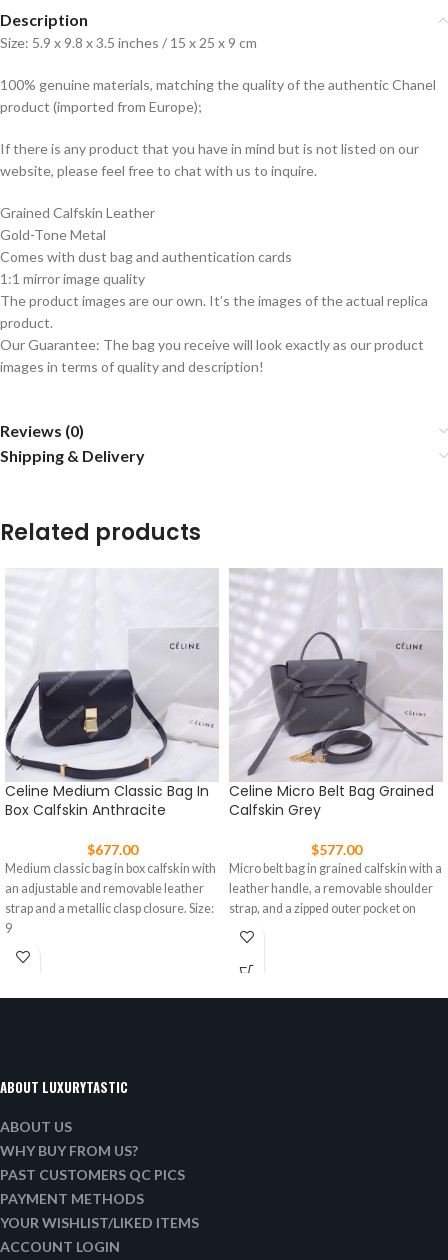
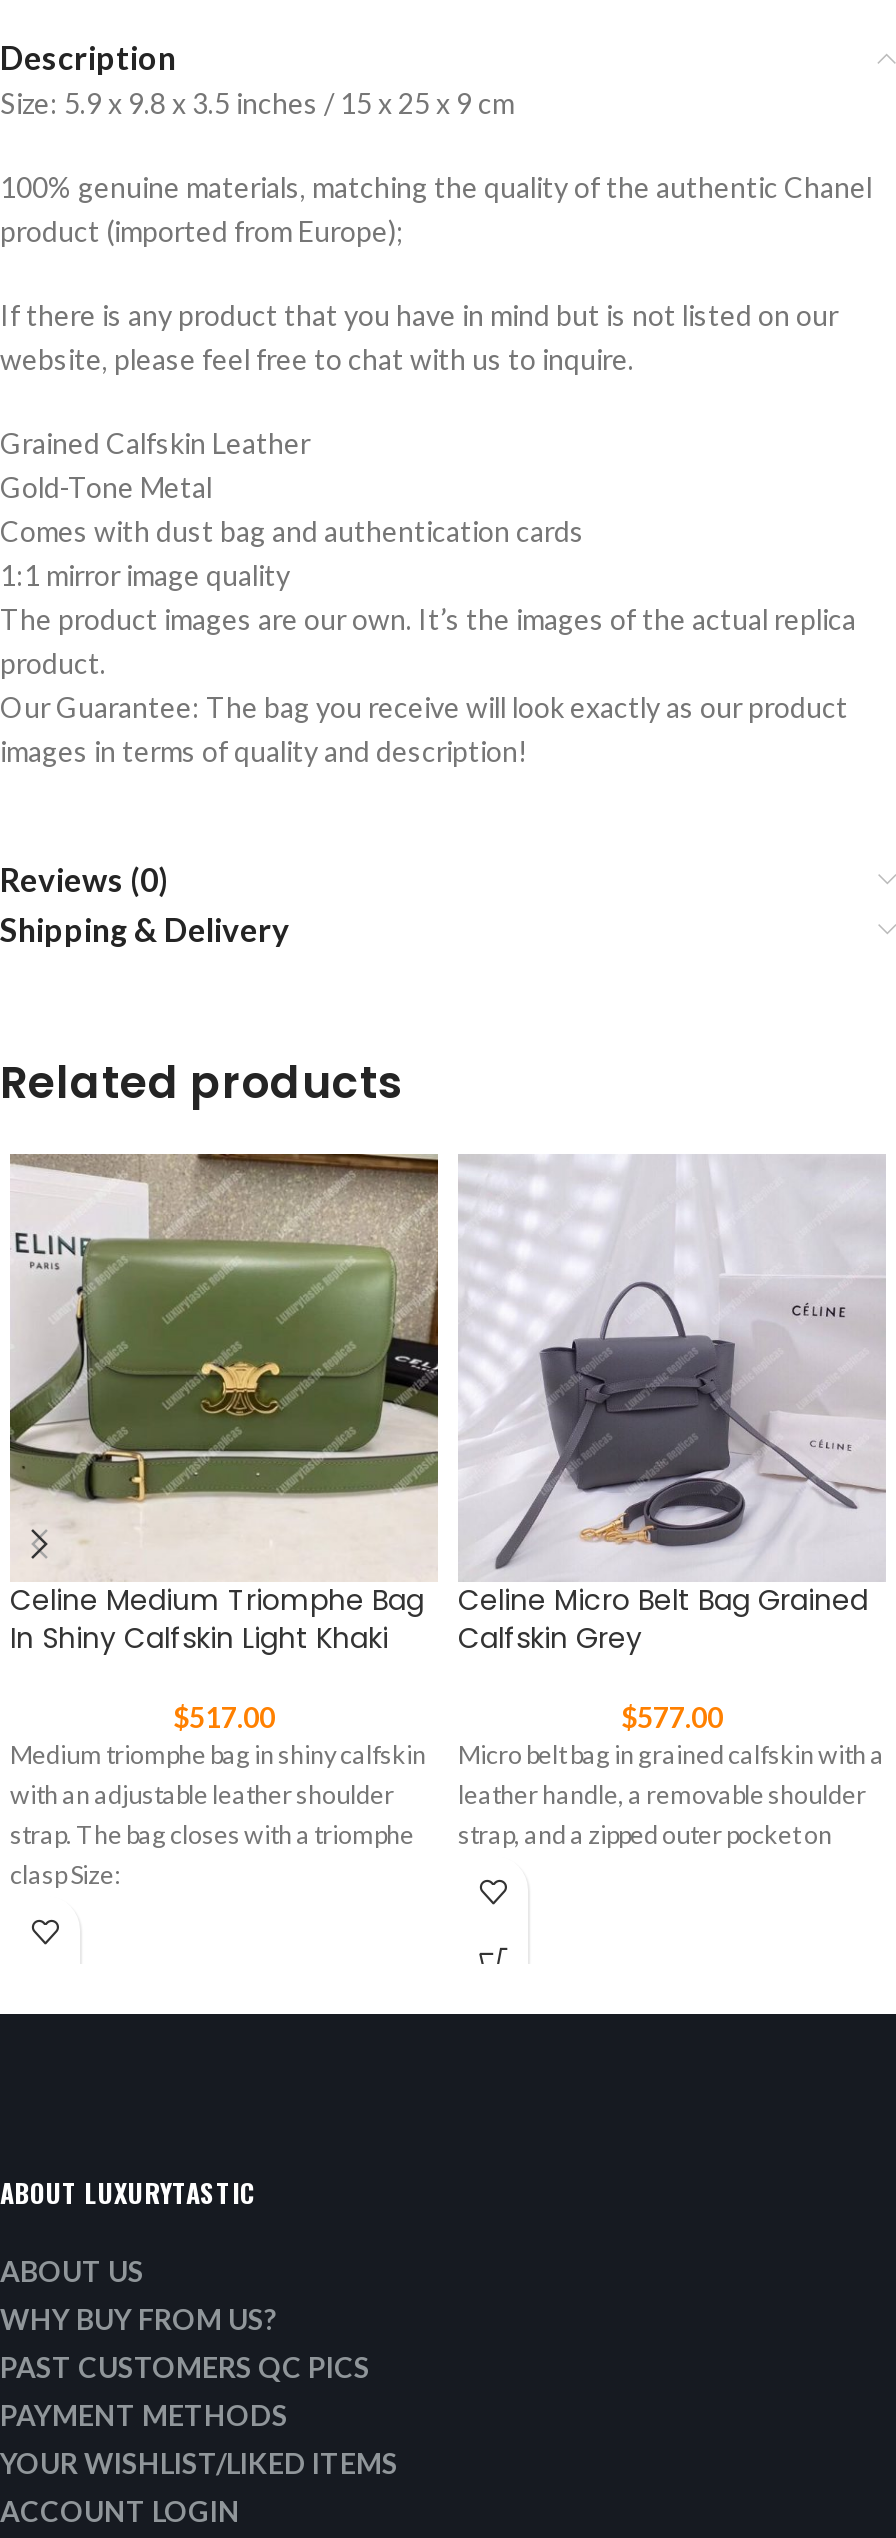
[5,568,219,820] [image] | Celine Medium Classic Bag In | Box Calfskin Anthracite -> [8,1152,440,1659] [image] | Celine Medium Triomphe Bag | In Shiny Calfskin Light Khaki
[5,841,216,936] $677.00 | Medium classic bag in box calfskin with | an adjustable and removable leather | strap and a metallic clasp closure. Size: | 9 -> [10,1701,426,1891] $517.00 | Medium triomphe bag in shiny calfskin | with an adjustable leather shoulder | strap. The bag closes with a triomphe | clasp Size:

